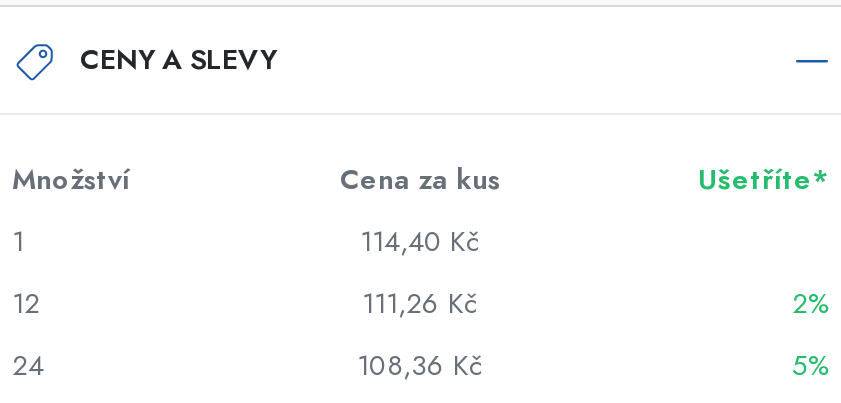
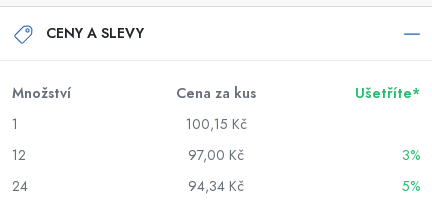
[360,223,480,261] 114,40 Kč -> [185,115,246,134] 100,15 Kč
[362,285,478,323] 111,26 Kč -> [188,146,244,165] 97,00 Kč
[792,285,828,323] 2% -> [402,146,420,165] 3%
[357,347,483,385] 108,36 Kč -> [188,177,244,196] 94,34 Kč

